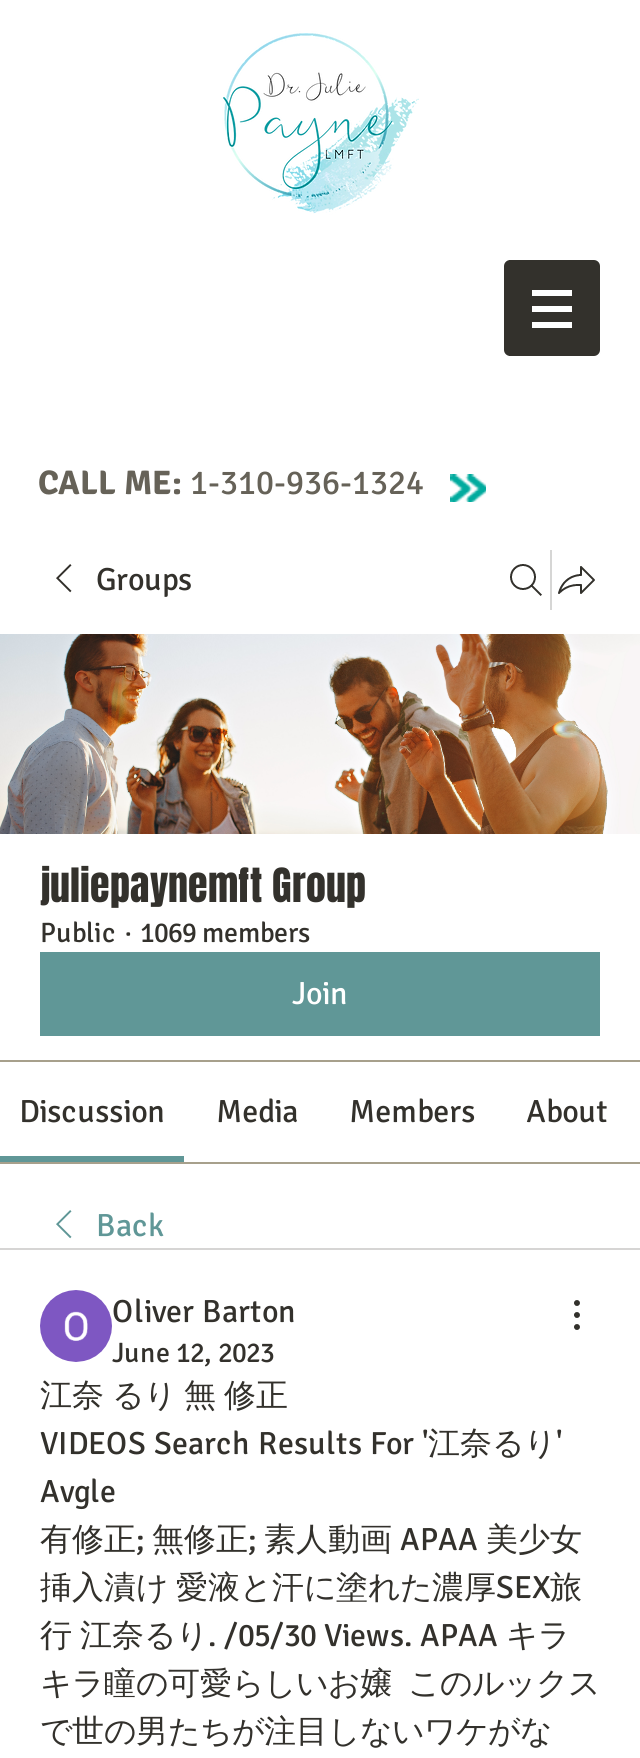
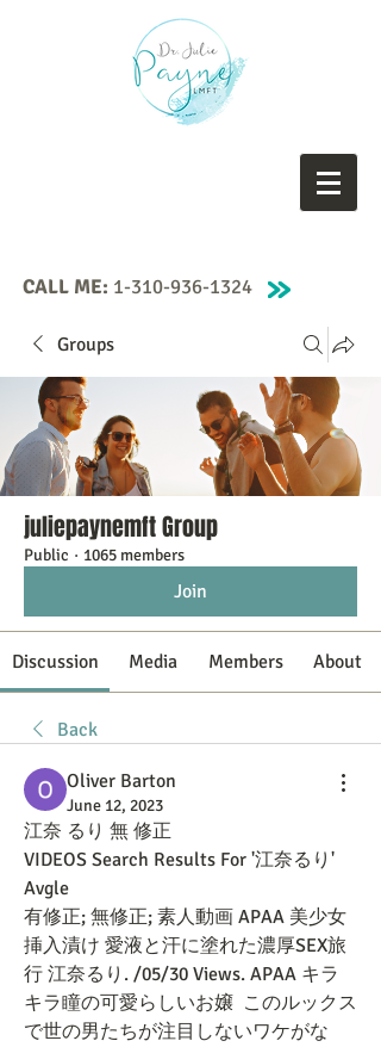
[40,916,310,950] Public · 1069 members -> [24,545,185,565] Public · 1065 members

